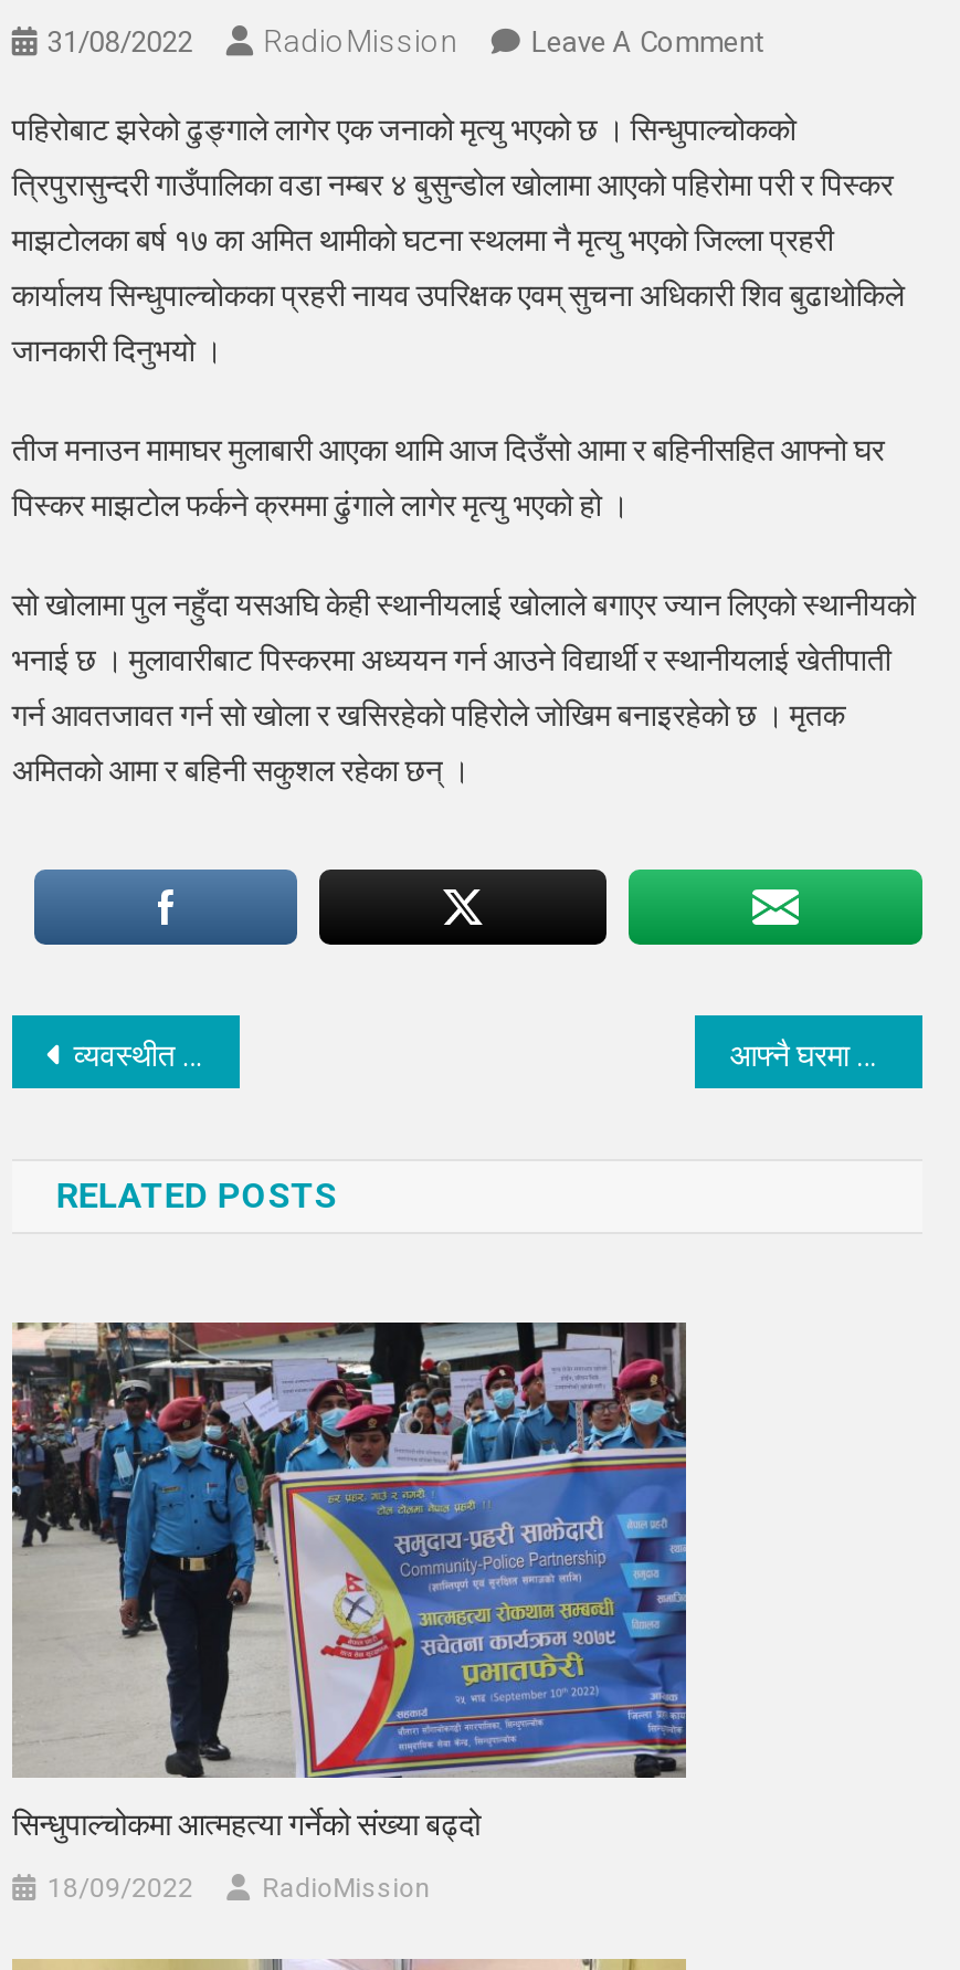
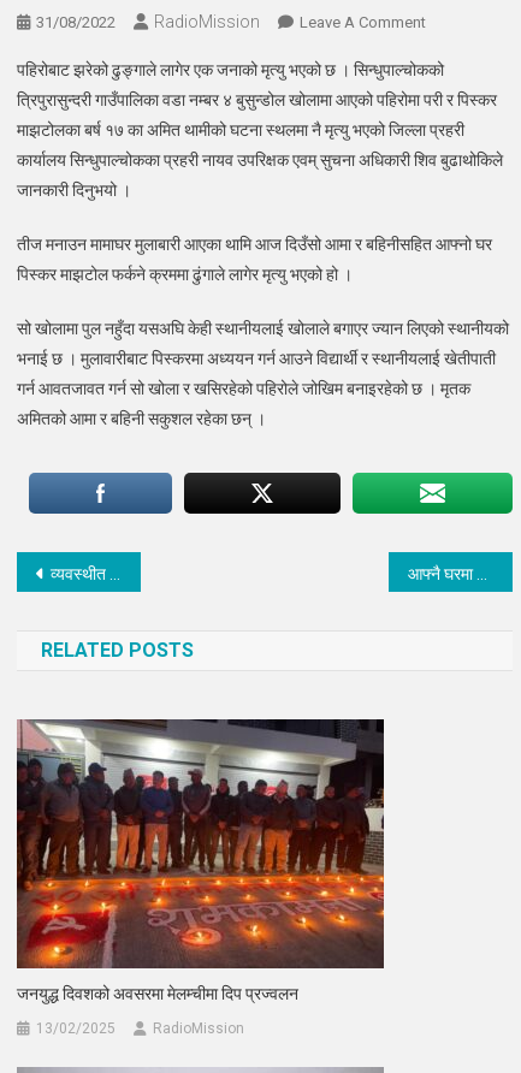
[10,1320,688,1841] [image] | सिन्धुपाल्चोकमा आत्महत्या गर्नेको संख्या बढ्दो -> [16,718,385,1003] [image] | जनयुद्ध दिवशको अवसरमा मेलम्चीमा दिप प्रज्वलन
[48,1872,194,1903] 18/09/2022 -> [36,1020,116,1036] 13/02/2025

